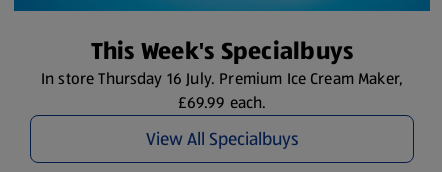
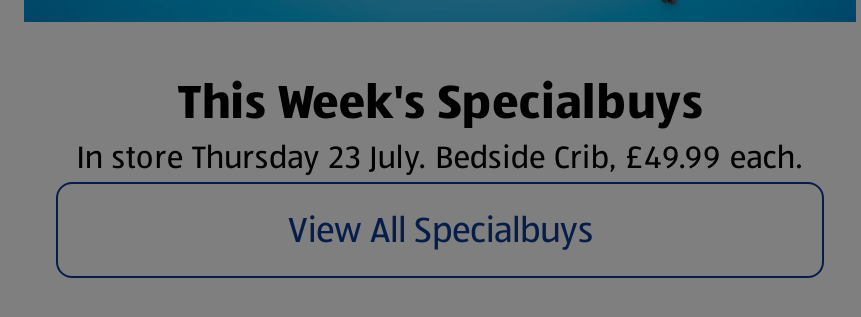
[41,67,403,114] In store Thursday 16 July. Premium Ice Cream Maker, | £69.99 each. -> [76,134,803,180] In store Thursday 23 July. Bedside Crib, £49.99 each.

